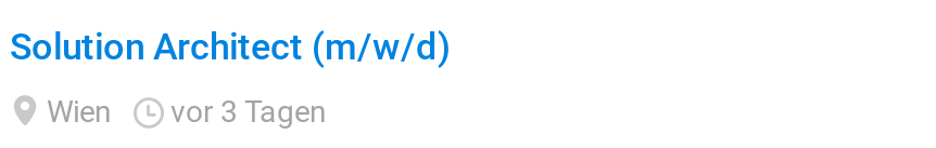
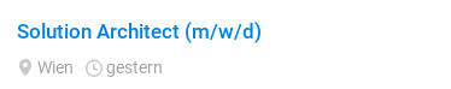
[164,94,327,129] vor 3 Tagen -> [102,58,163,77] gestern

